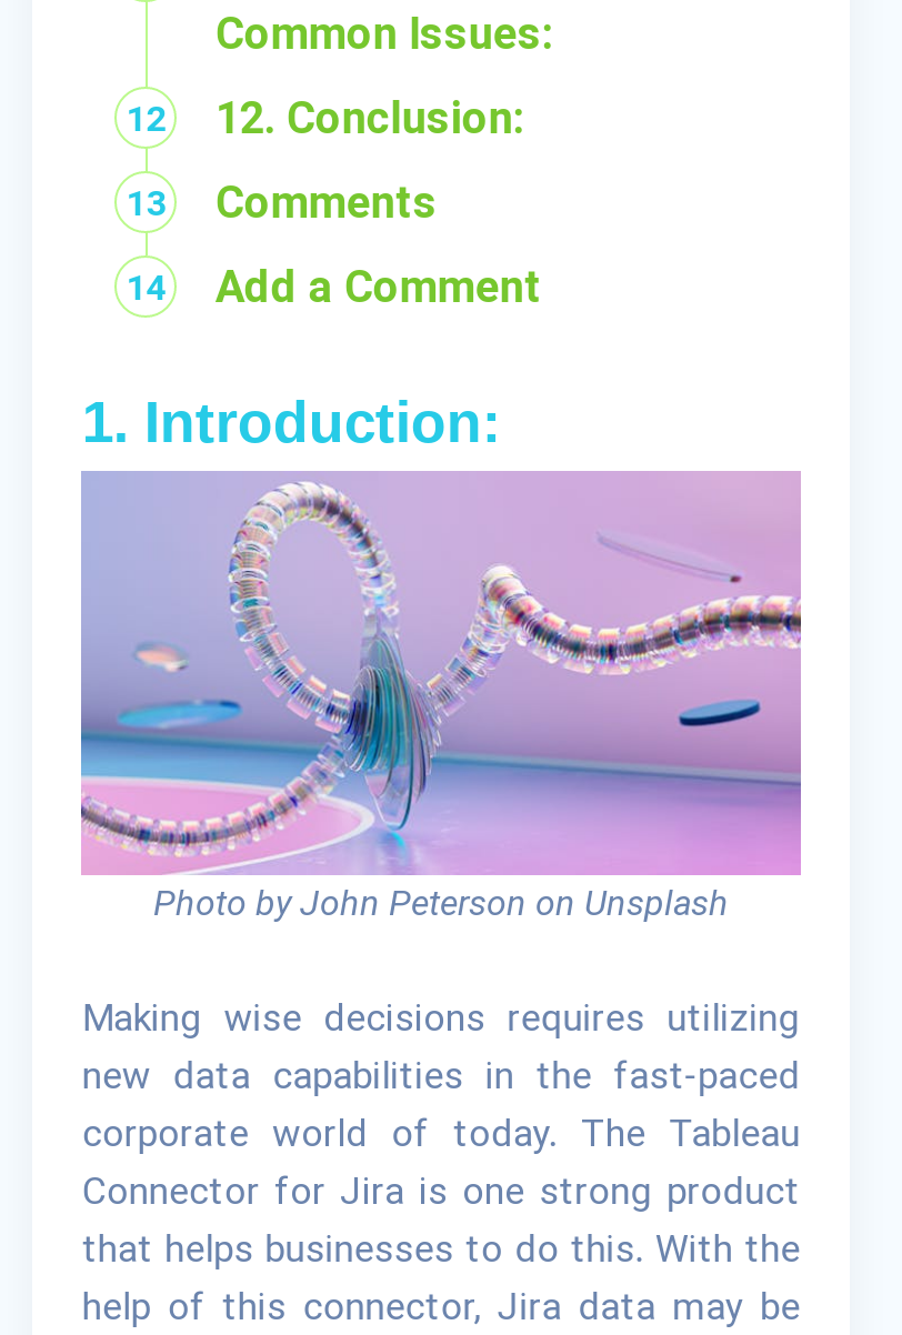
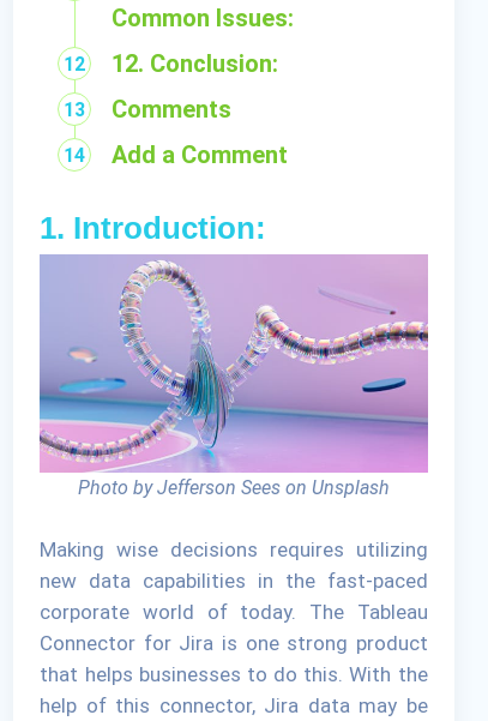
[153,882,729,924] Photo by John Peterson on Unsplash -> [78,476,390,499] Photo by Jefferson Sees on Unsplash

